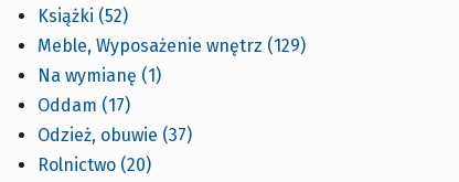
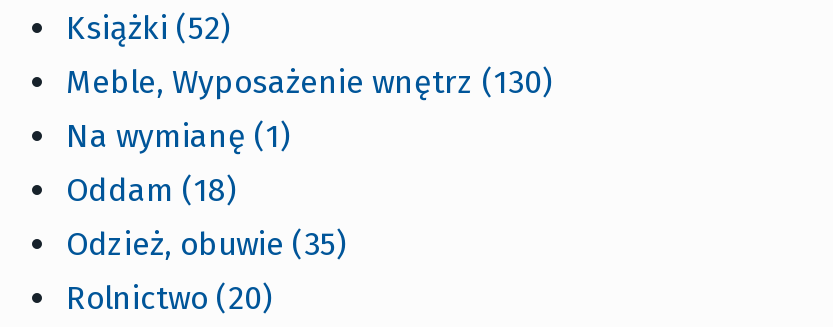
[38,35,306,56] Meble, Wyposażenie wnętrz (129) -> [66,63,552,101] Meble, Wyposażenie wnętrz (130)
[38,95,130,116] Oddam (17) -> [66,171,236,209] Oddam (18)
[38,125,192,146] Odzież, obuwie (37) -> [66,225,346,263] Odzież, obuwie (35)

